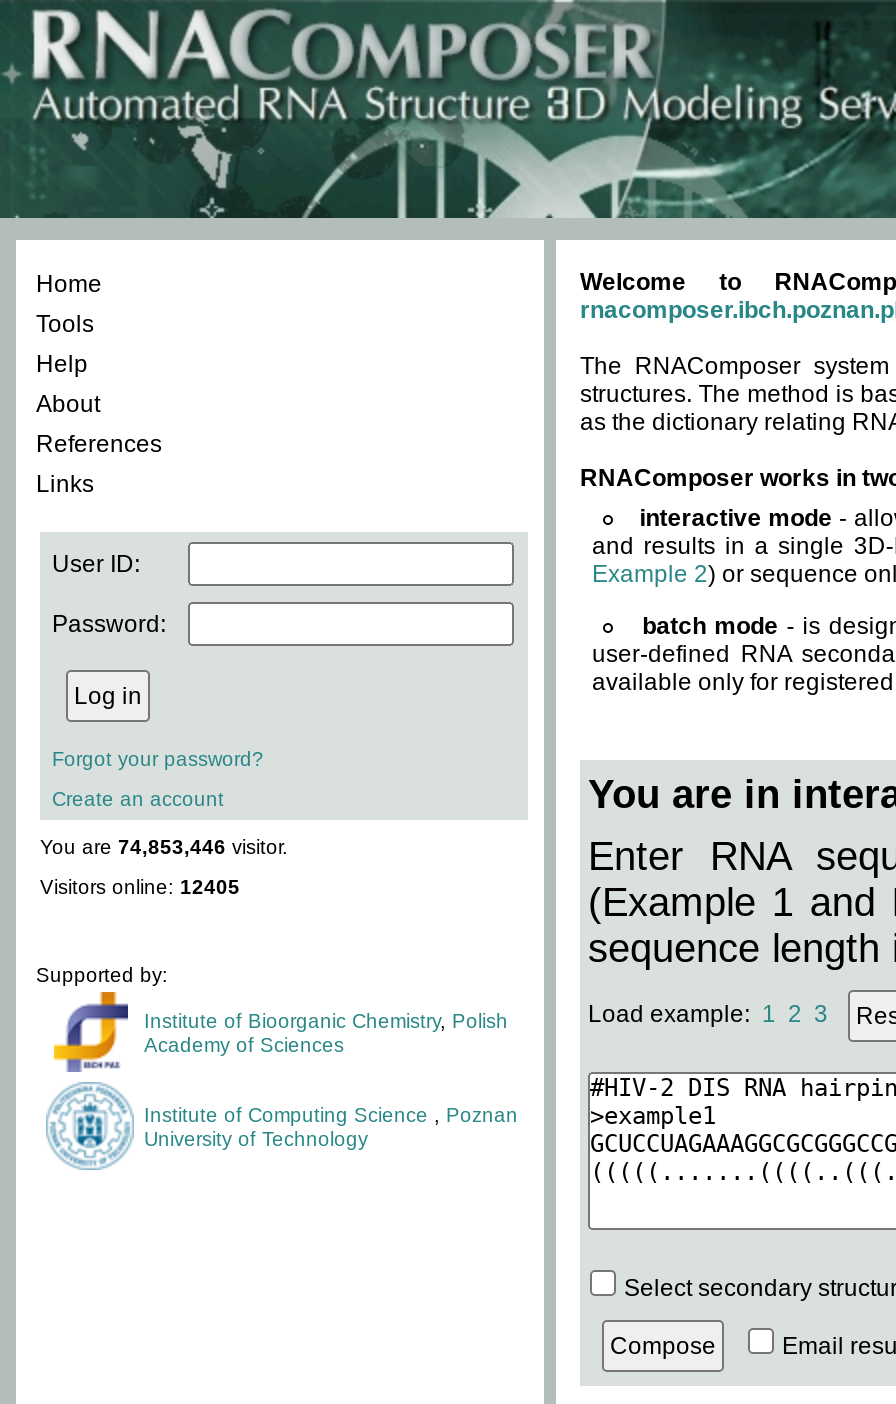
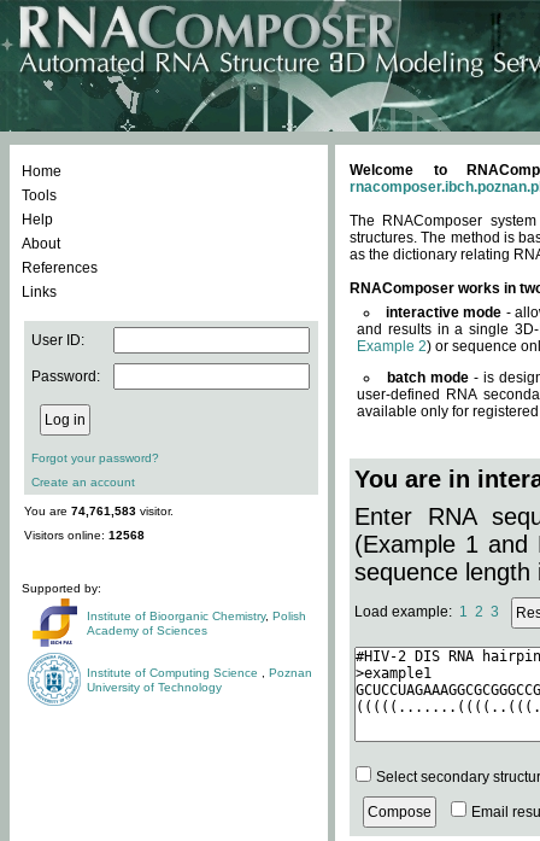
[40,836,288,858] You are 74,853,446 visitor. -> [24,504,174,518] You are 74,761,583 visitor.
[40,876,240,898] Visitors online: 12405 -> [24,528,145,542] Visitors online: 12568

